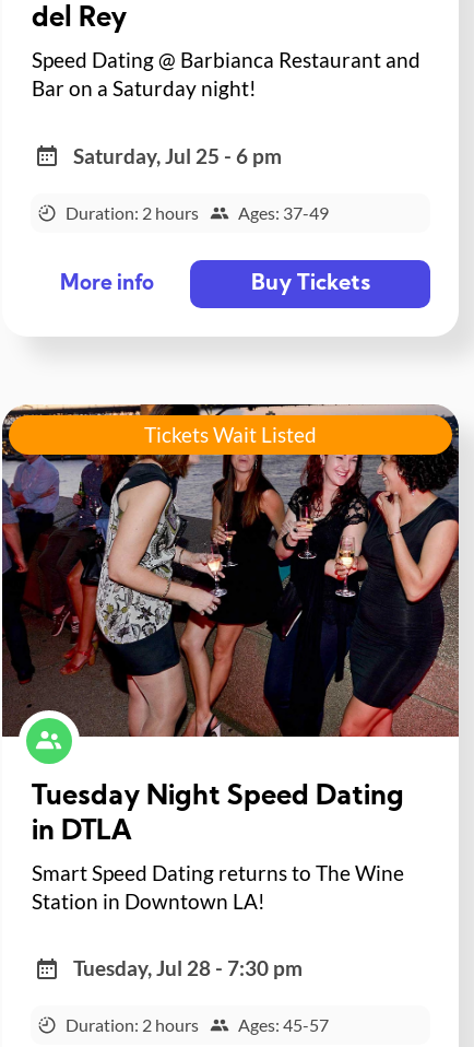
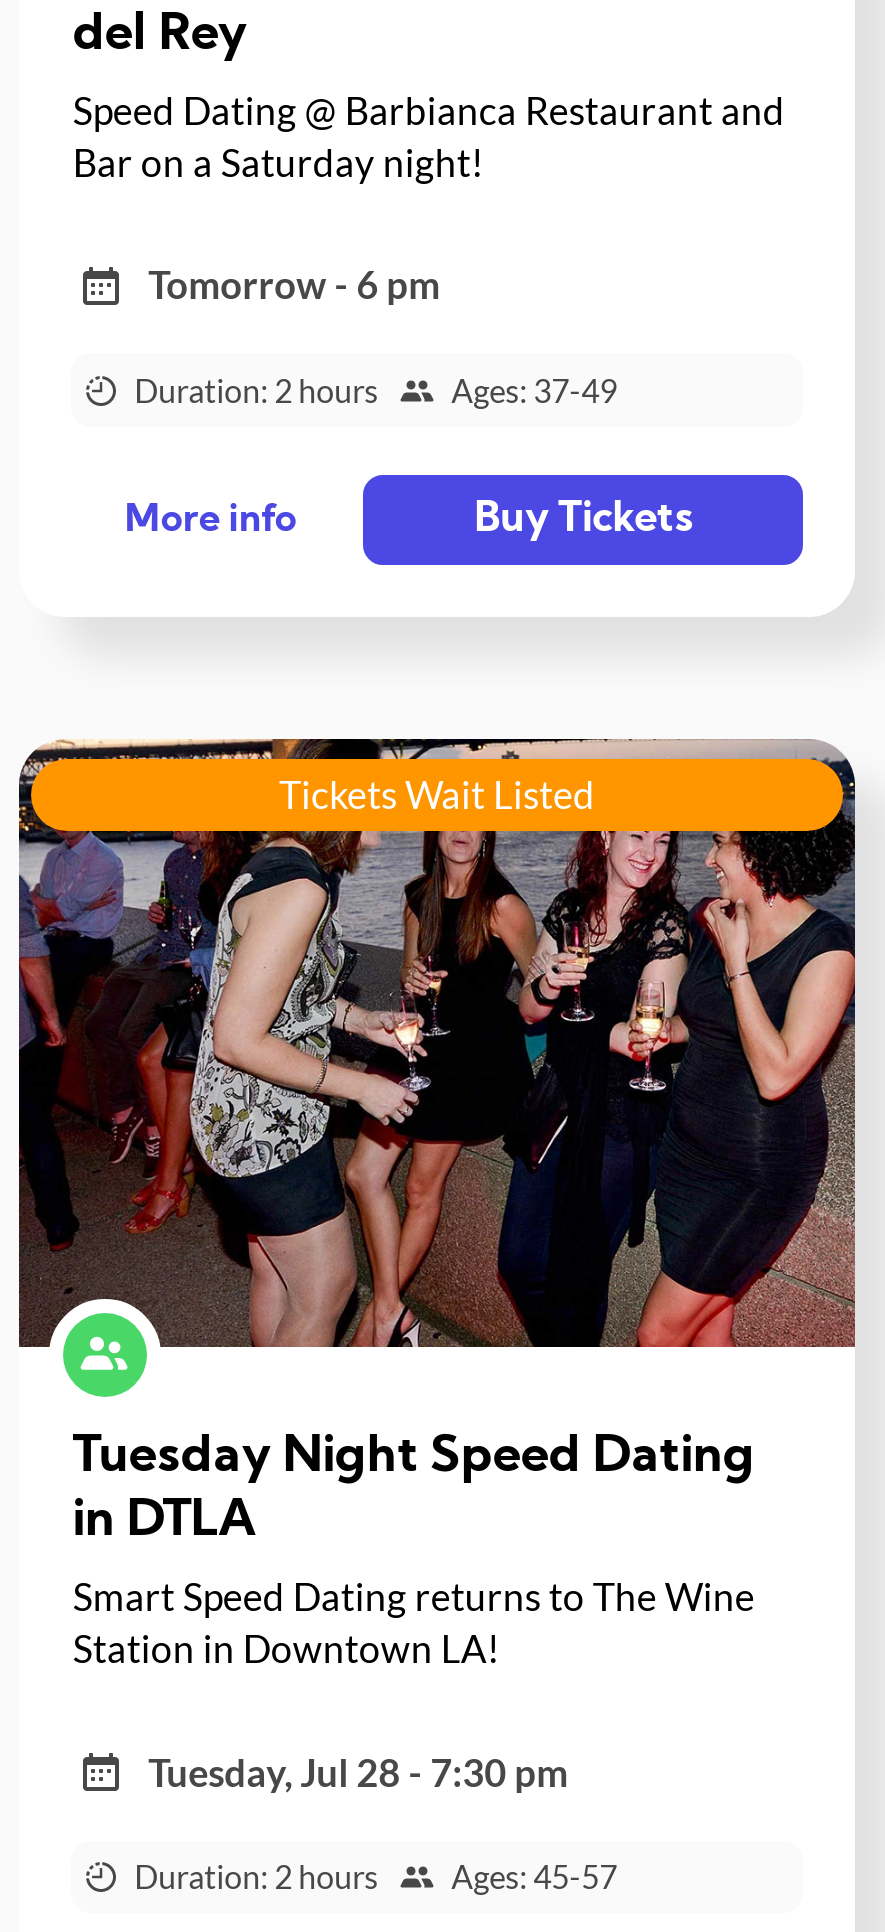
[73,143,281,168] Saturday, Jul 25 - 6 pm -> [148,261,440,307] Tomorrow - 6 pm

